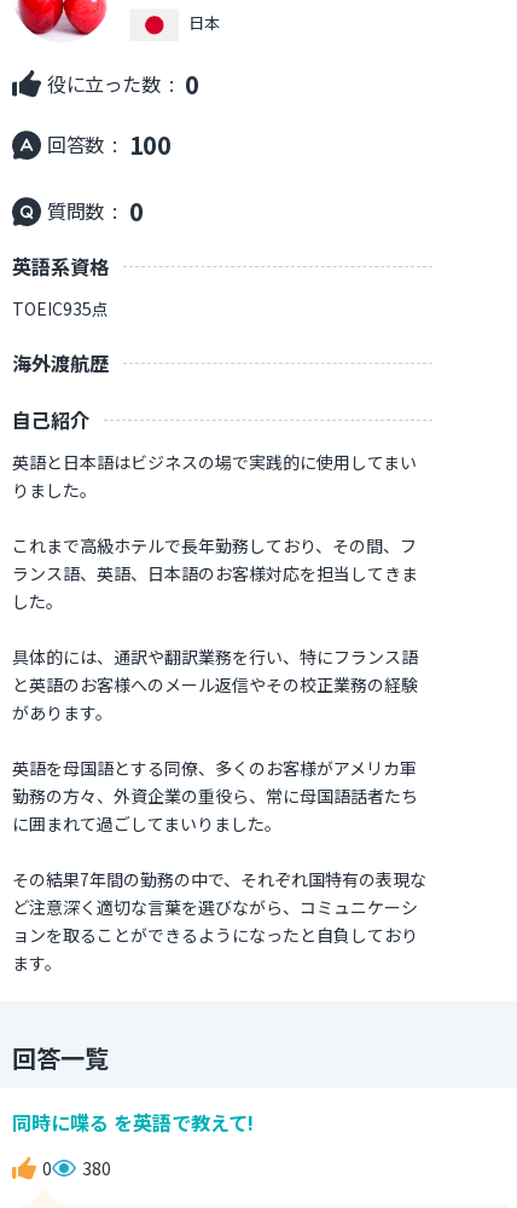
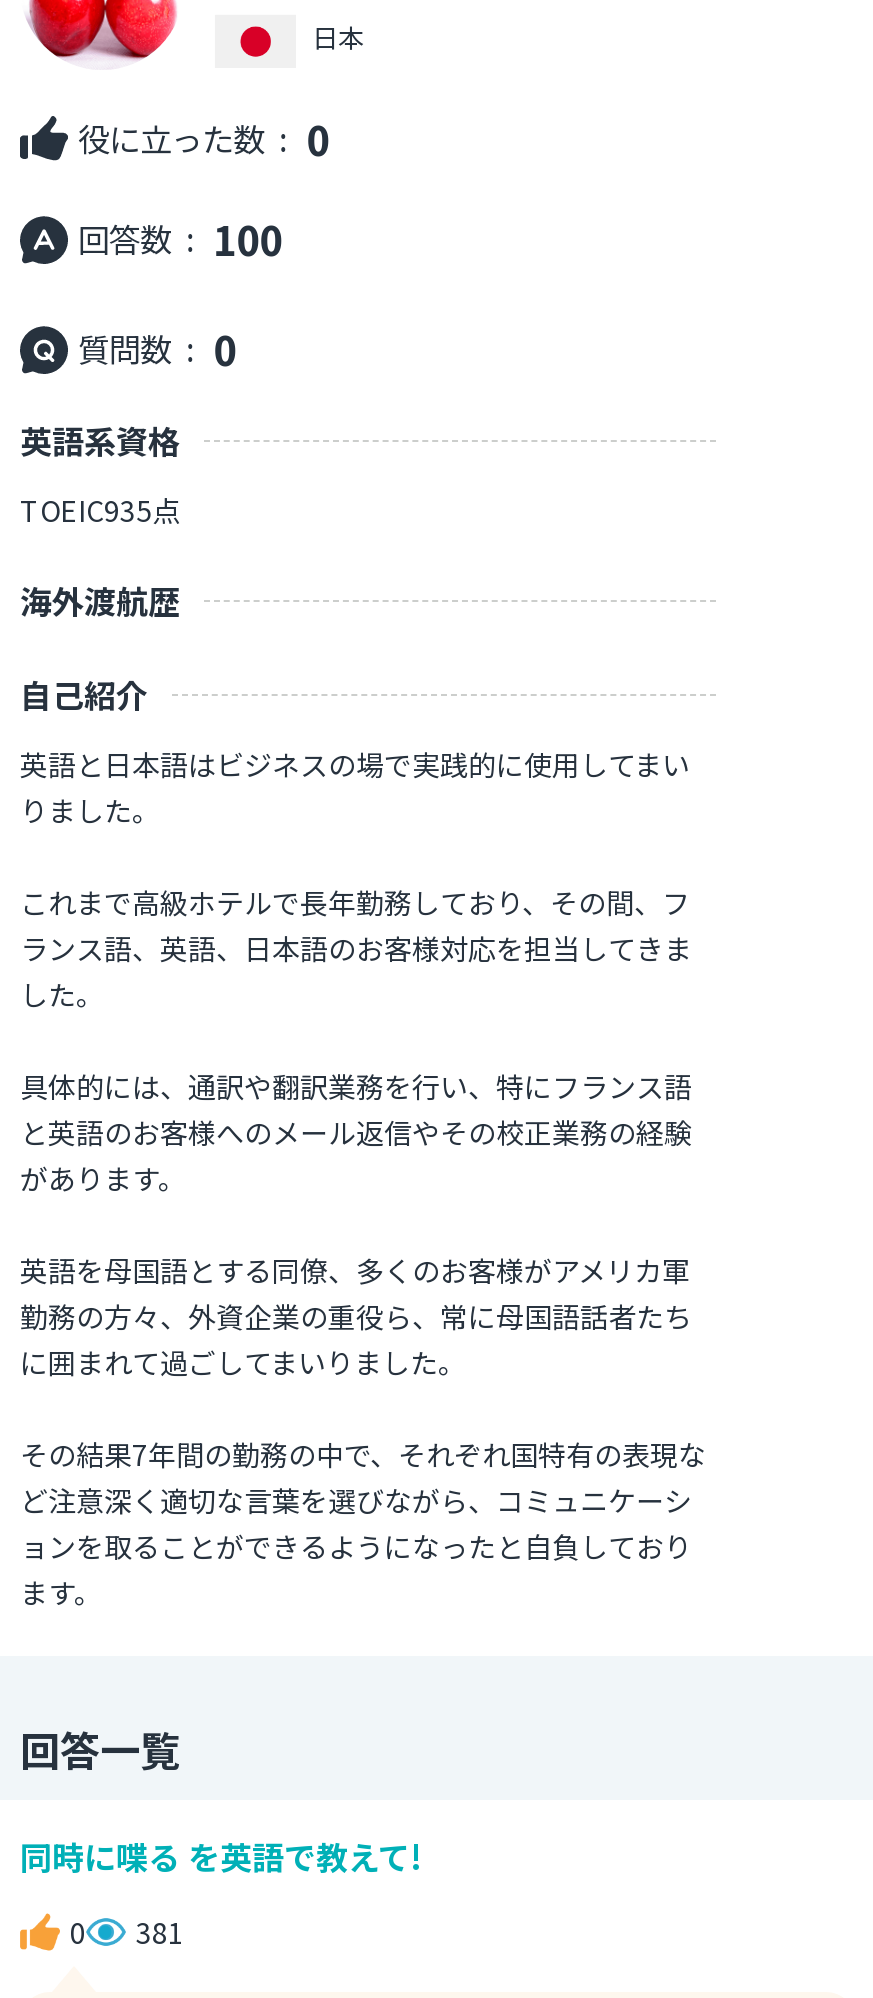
[42,1156,111,1180] 0 380 -> [70,1912,184,1952] 0 381

